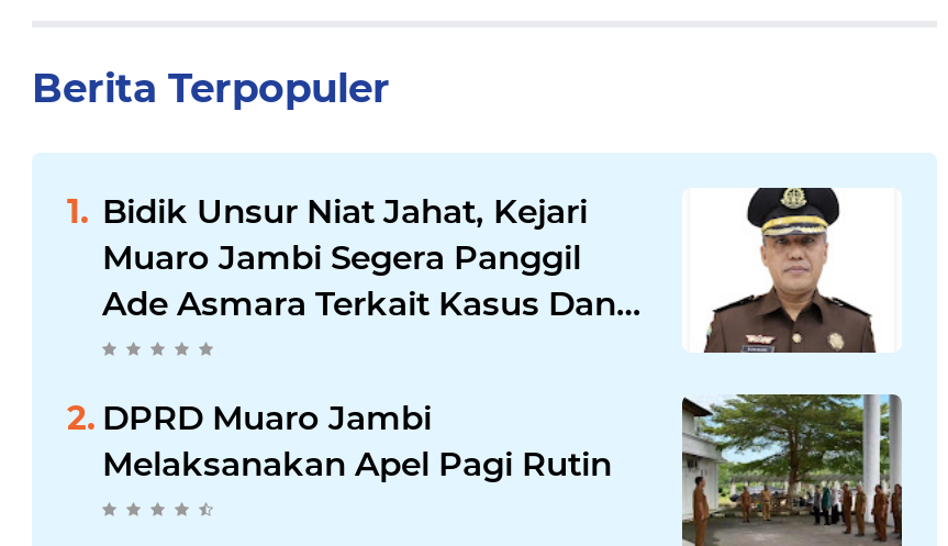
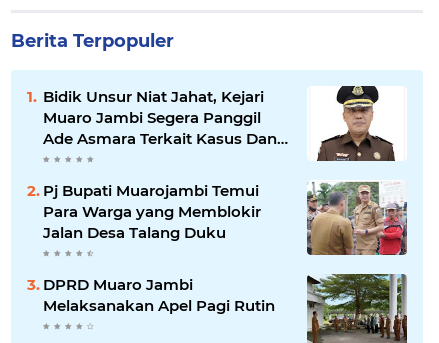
none -> [43,181,261,242] Pj Bupati Muarojambi Temui | Para Warga yang Memblokir | Jalan Desa Talang Duku
none -> [306,180,408,256] [image]

